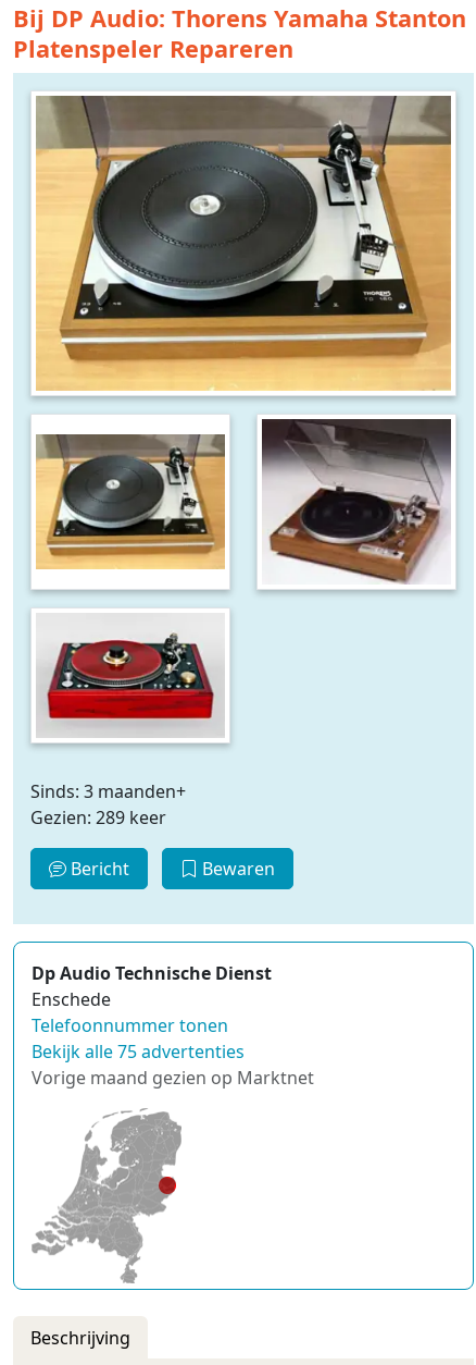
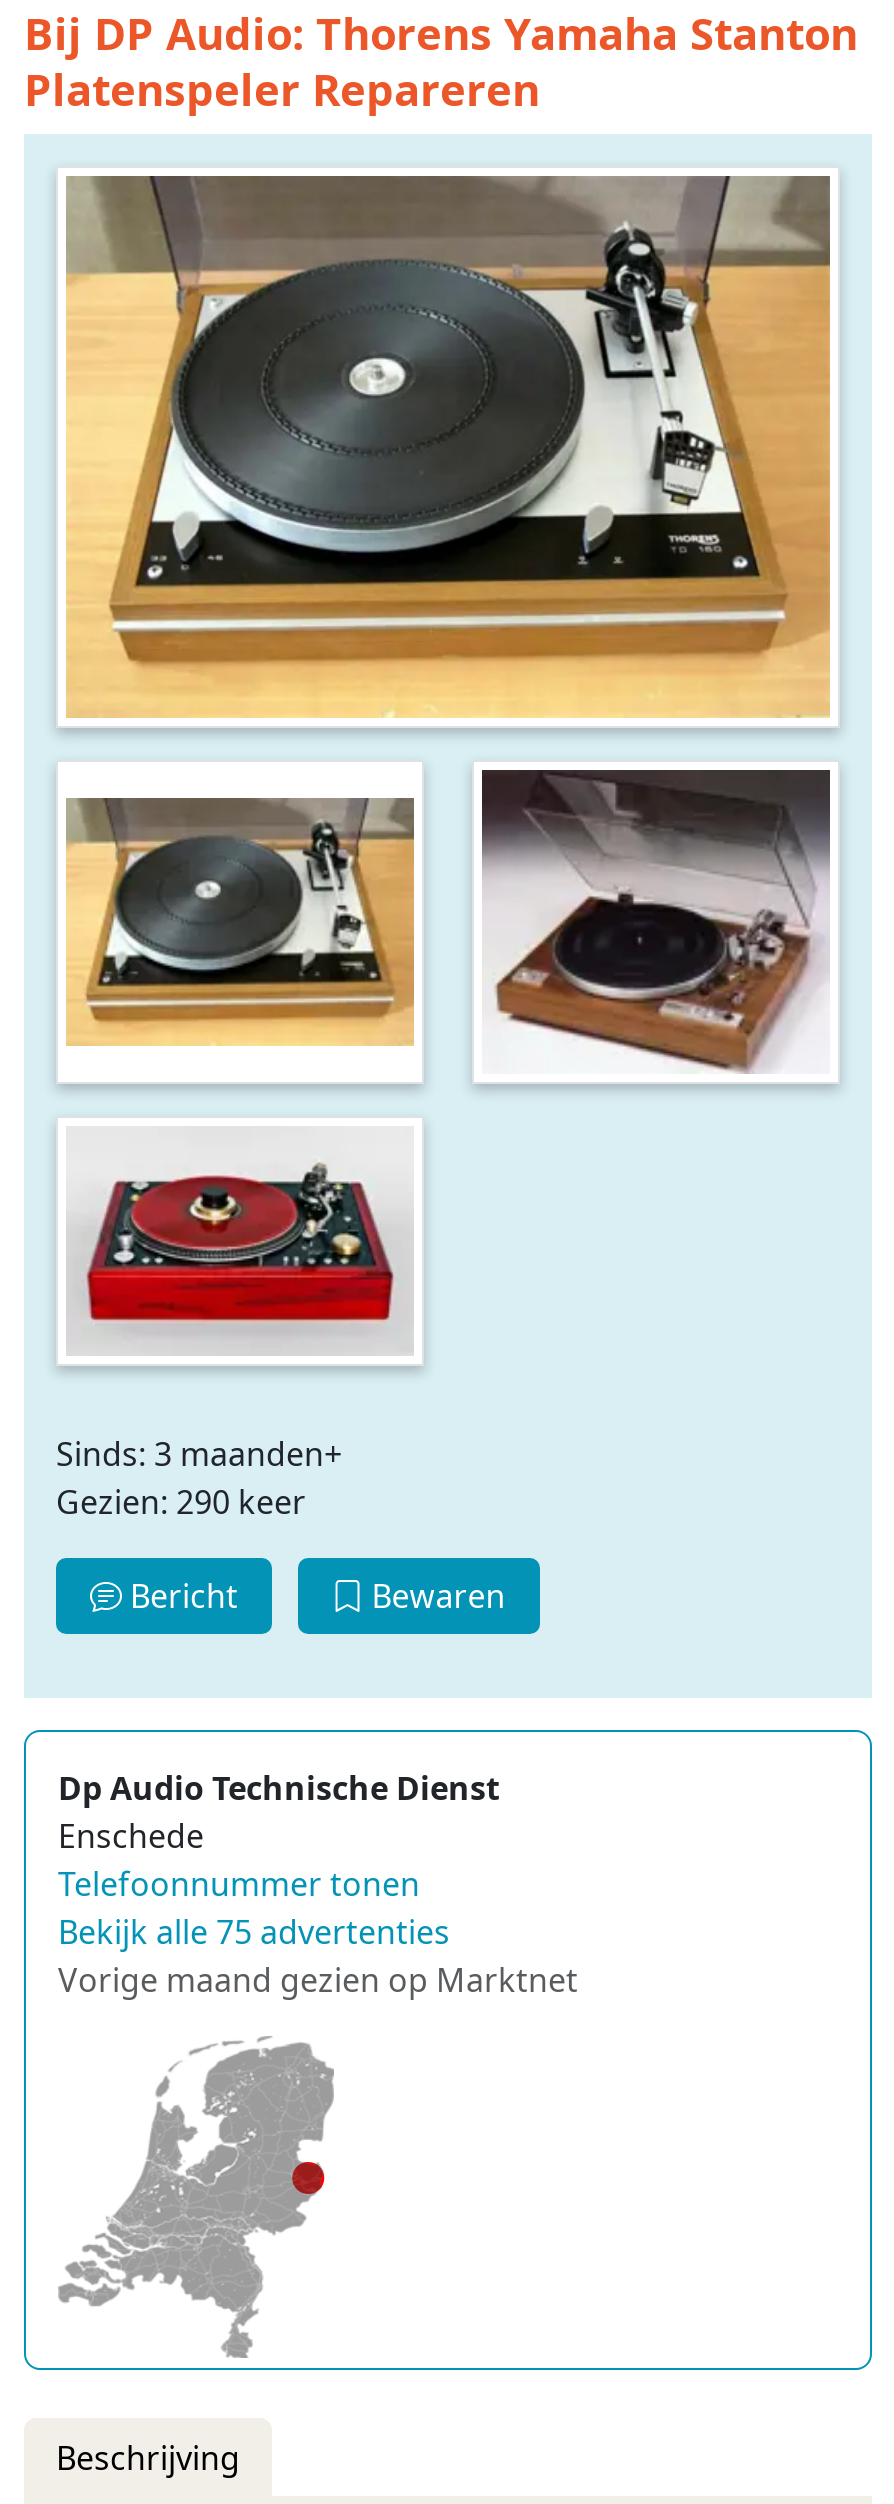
[30,805,166,829] Gezien: 289 keer -> [56,1480,306,1524] Gezien: 290 keer

